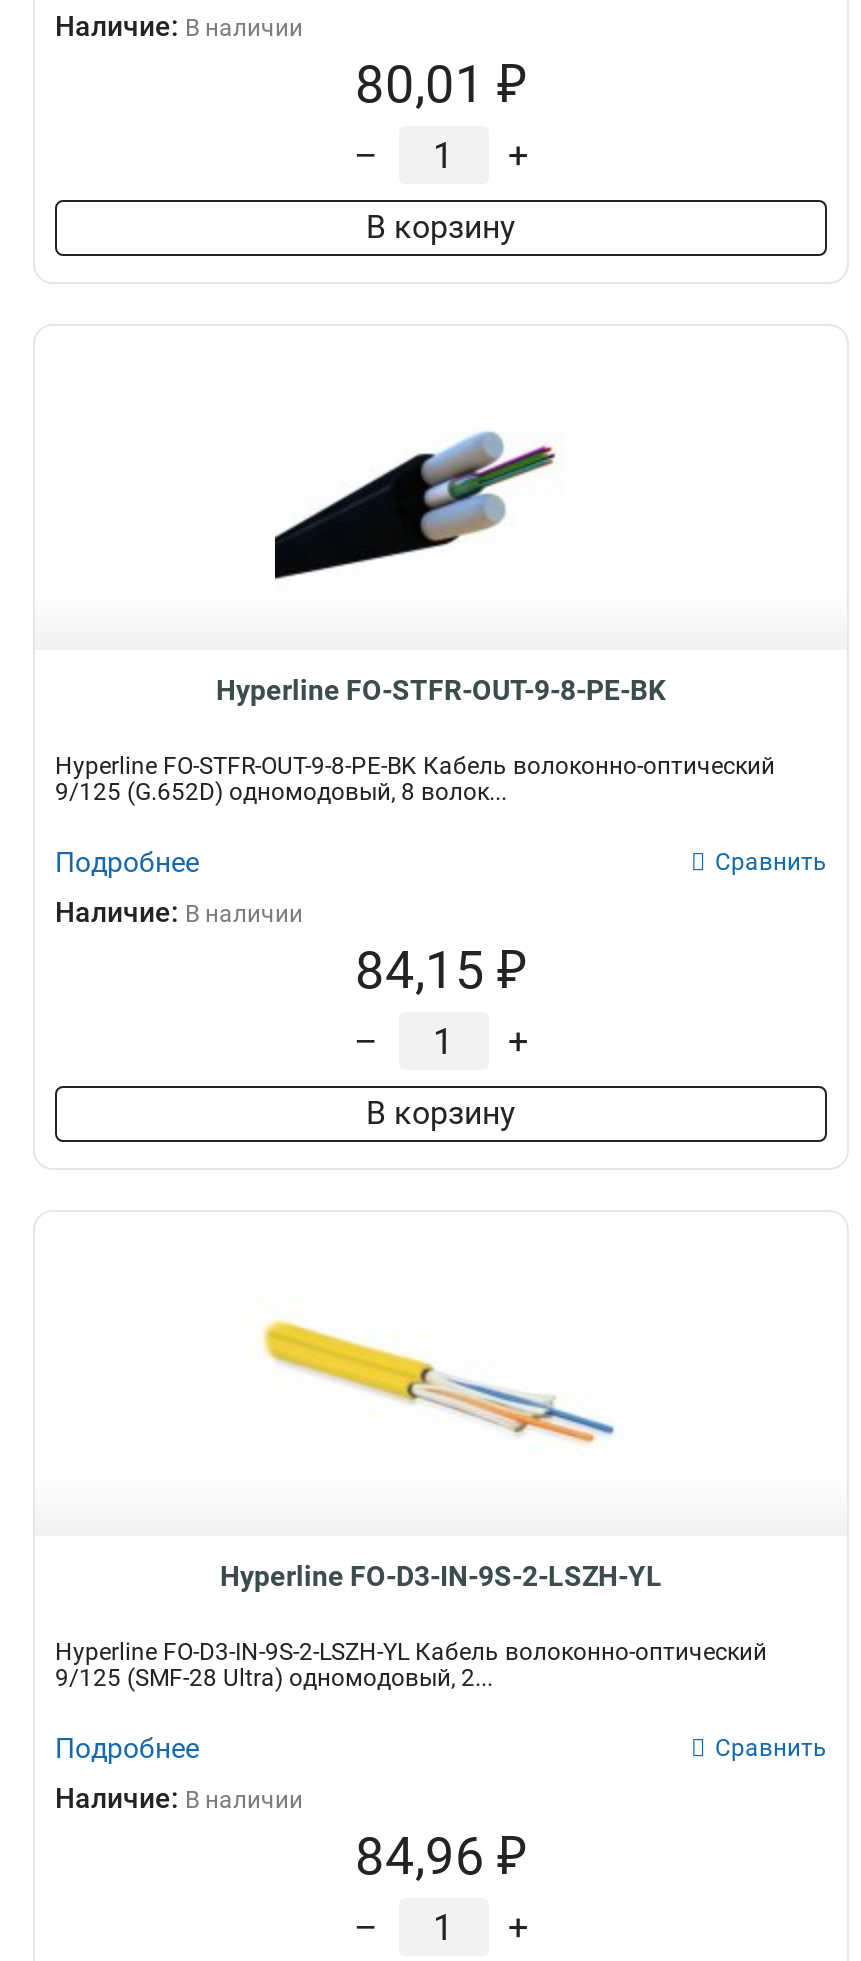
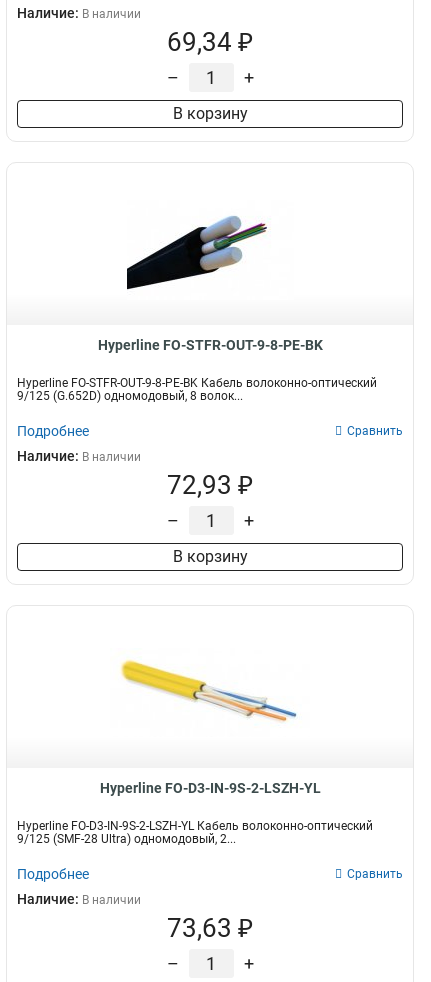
[355,54,527,114] 80,01 ₽ -> [167,27,253,57] 69,34 ₽
[355,940,527,1000] 84,15 ₽ -> [167,470,253,500] 72,93 ₽
[355,1826,527,1886] 84,96 ₽ -> [167,913,253,943] 73,63 ₽

